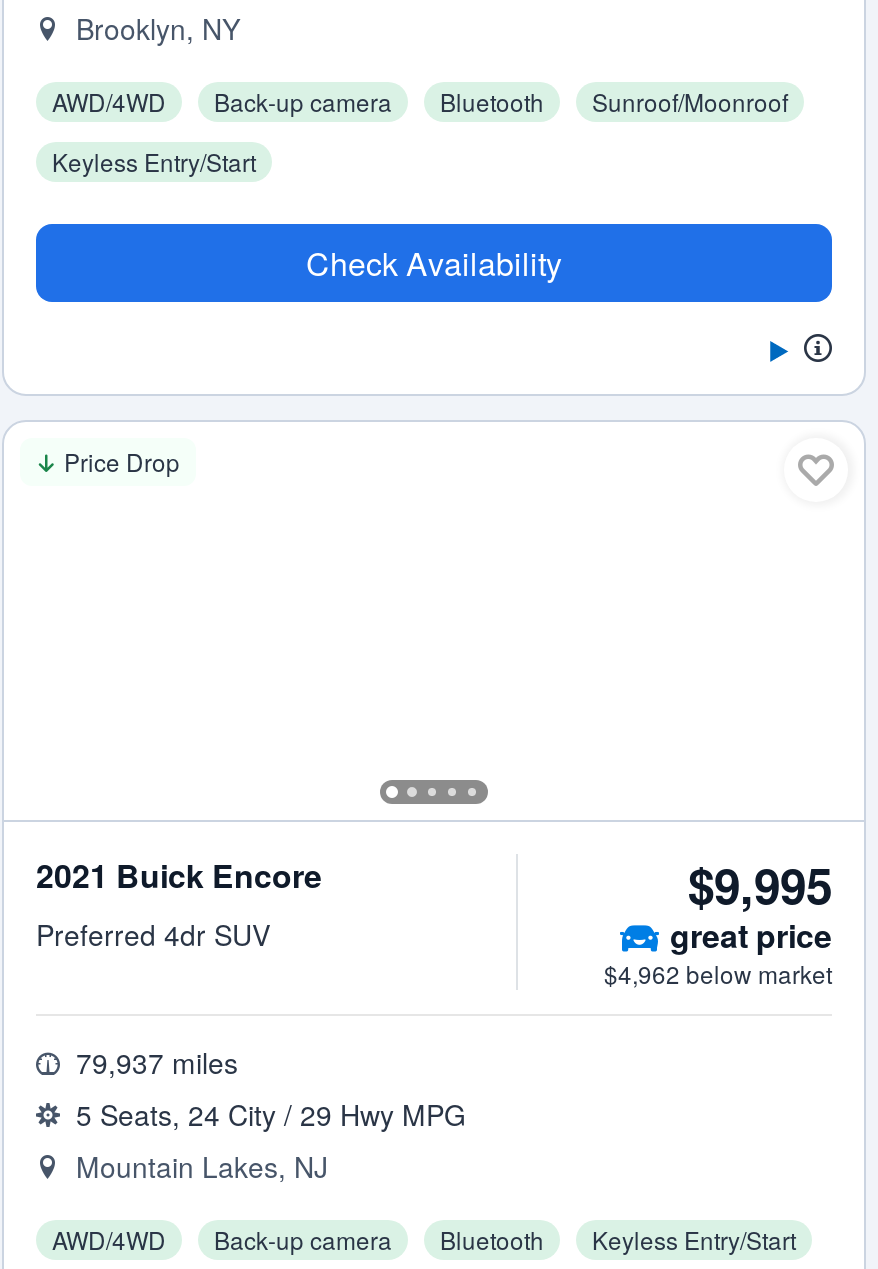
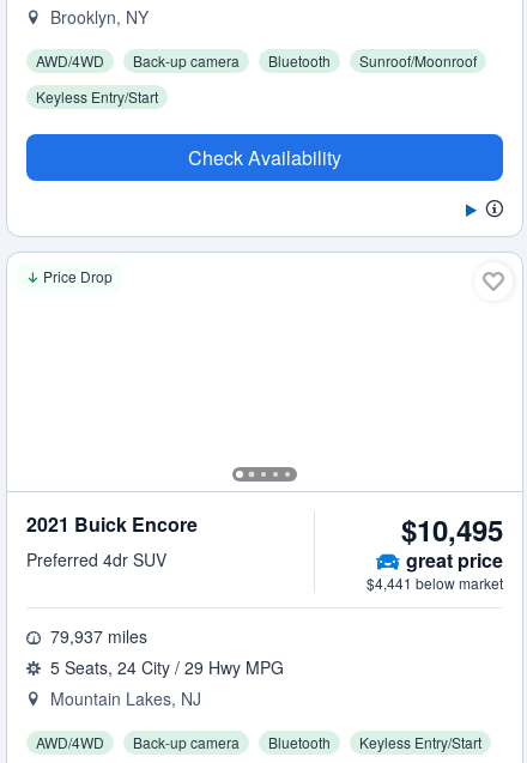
[688,850,832,918] $9,995 -> [401,509,503,550] $10,495
[604,956,832,990] $4,962 below market -> [367,573,503,593] $4,441 below market

